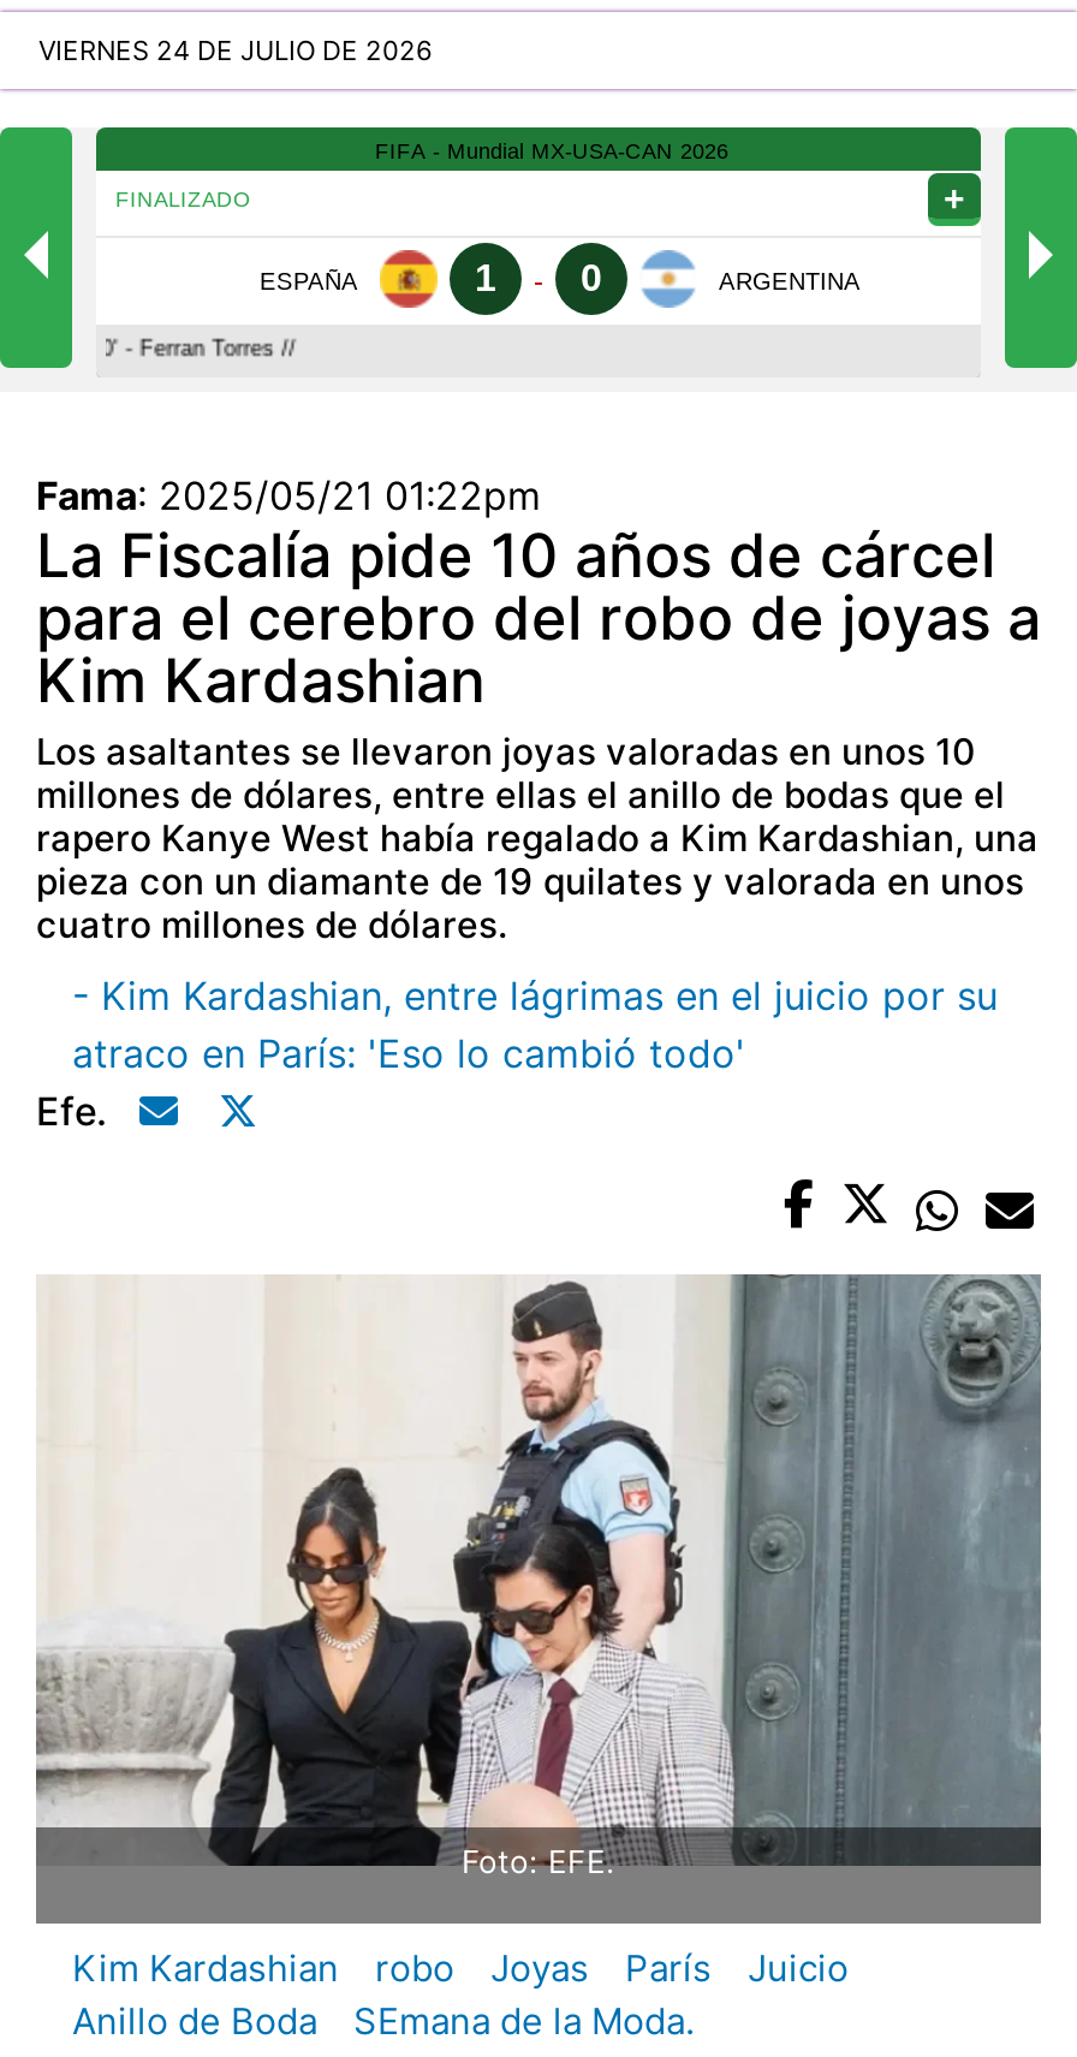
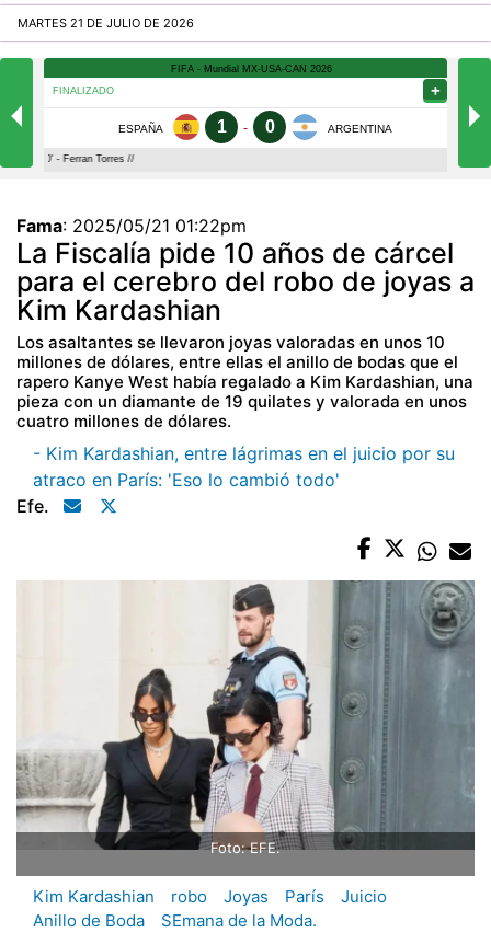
[38,35,433,69] VIERNES 24 DE JULIO DE 2026 -> [18,16,194,31] MARTES 21 DE JULIO DE 2026

